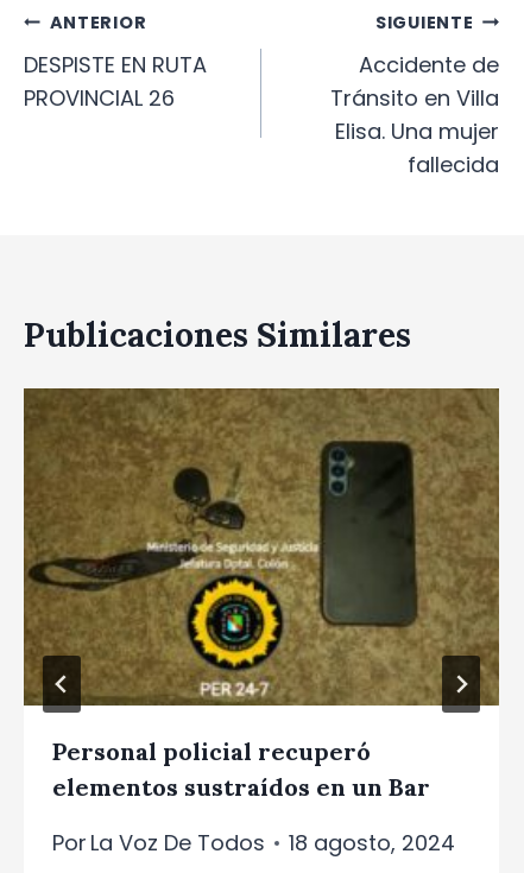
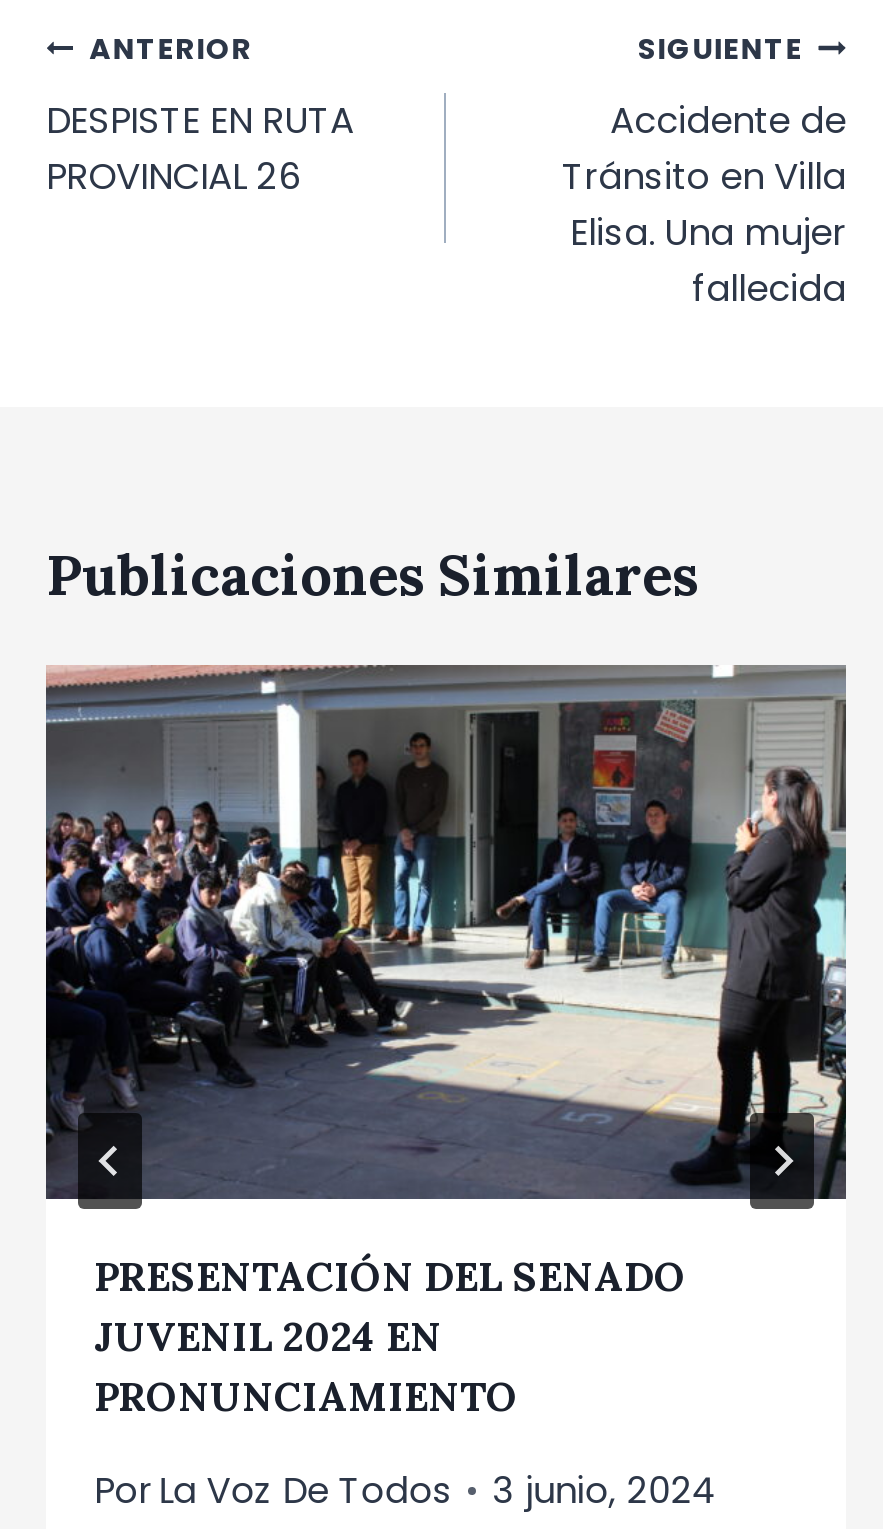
[23,387,500,801] [image] | Personal policial recuperó | elementos sustraídos en un Bar -> [44,665,848,1421] [image] | PRESENTACIÓN DEL SENADO | JUVENIL 2024 EN | PRONUNCIAMIENTO
[52,828,455,857] Por La Voz De Todos 18 agosto, 2024 -> [94,1465,716,1515] Por La Voz De Todos 3 junio, 2024

